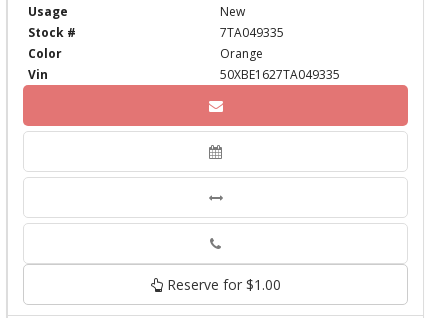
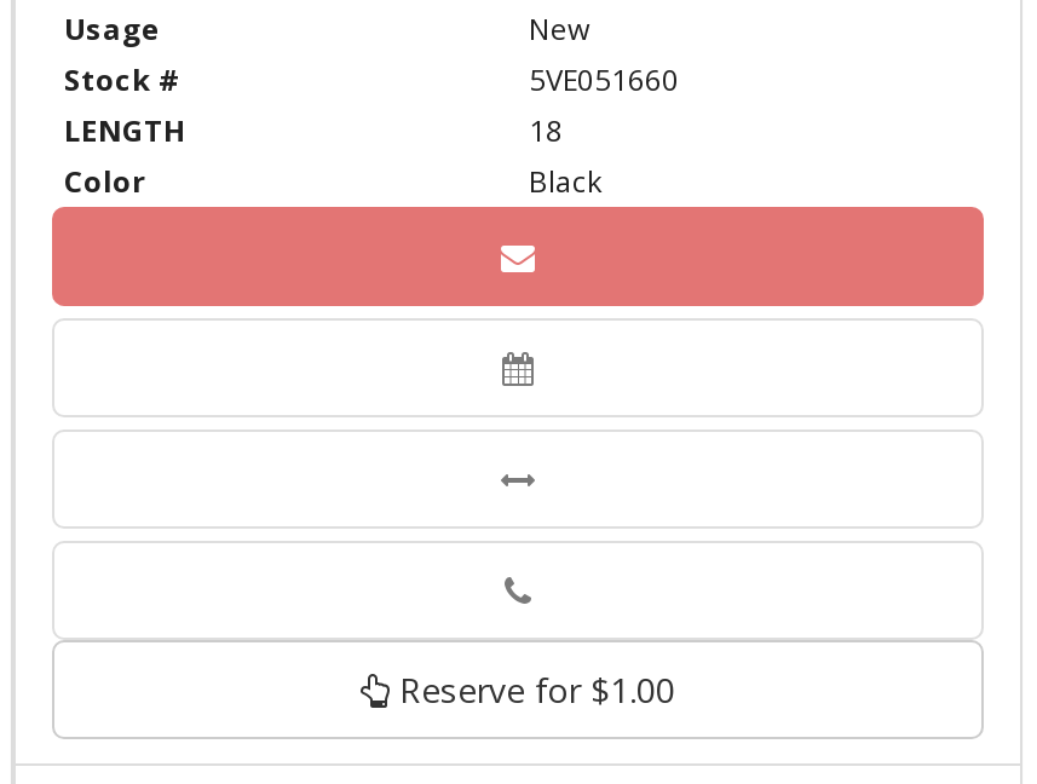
[220,24,284,41] 7TA049335 -> [64,58,679,150] 5VE051660 | LENGTH | 18
[28,45,340,83] Orange | Vin | 50XBE1627TA049335 -> [529,159,601,201] Black
moved [28,45,62,62] -> [64,159,146,201]: Color

